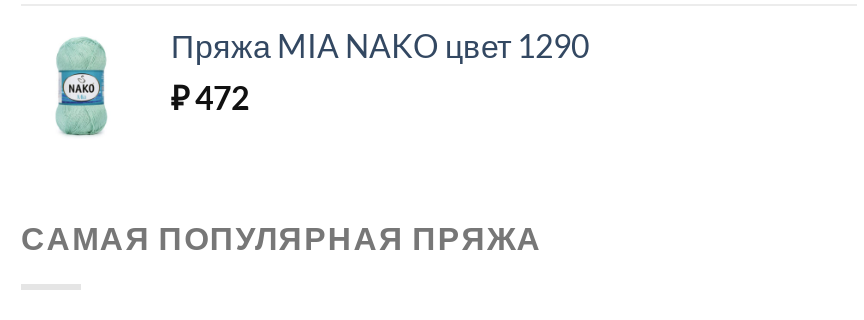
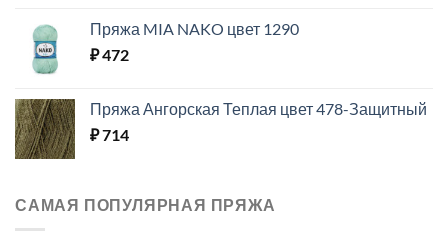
none -> [14,98,427,160] [image] | Пряжа Ангорская Теплая цвет 478-Защитный | ₽ 714

